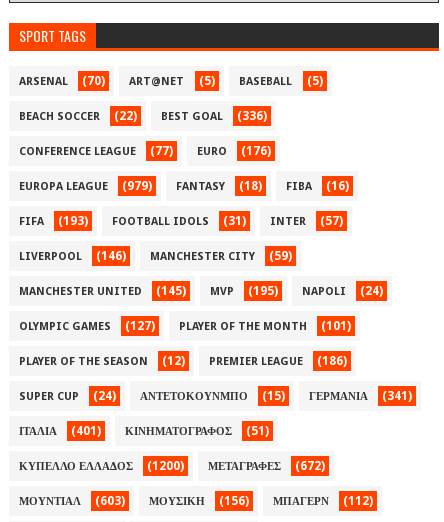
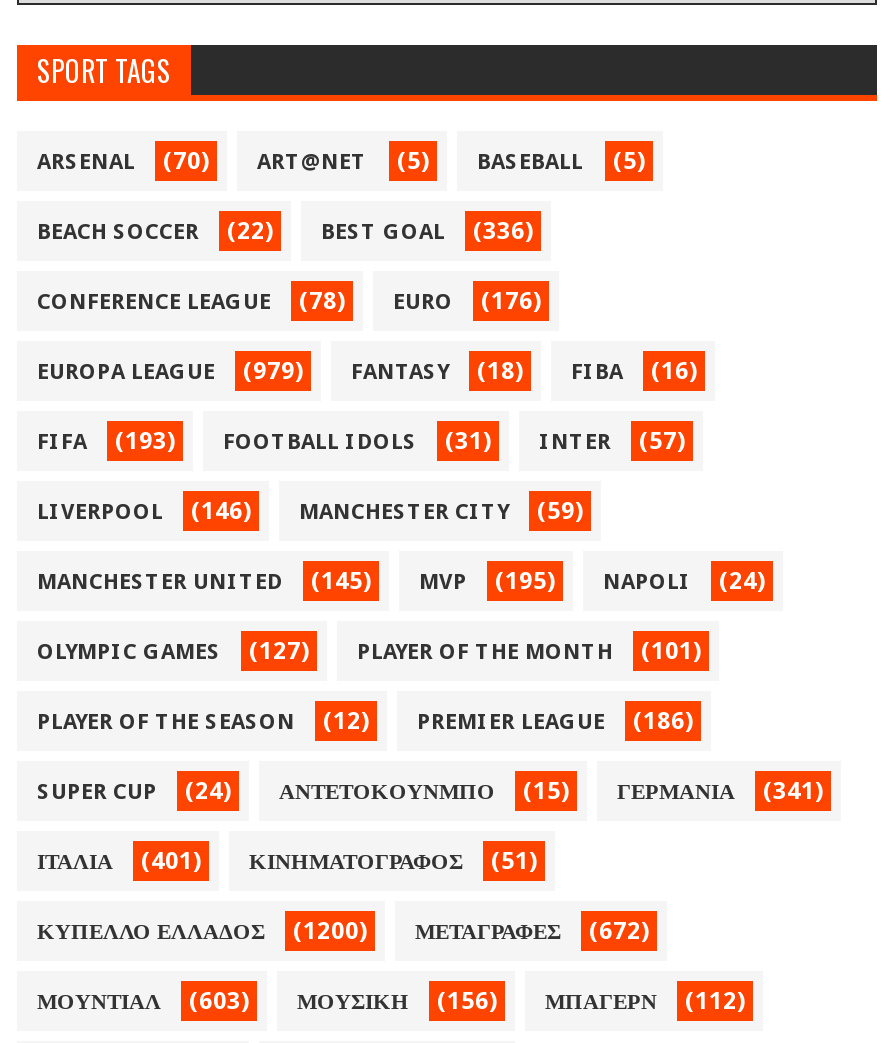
[19,144,271,158] CONFERENCE LEAGUE (77) EURO (176) -> [37,287,541,315] CONFERENCE LEAGUE (78) EURO (176)

